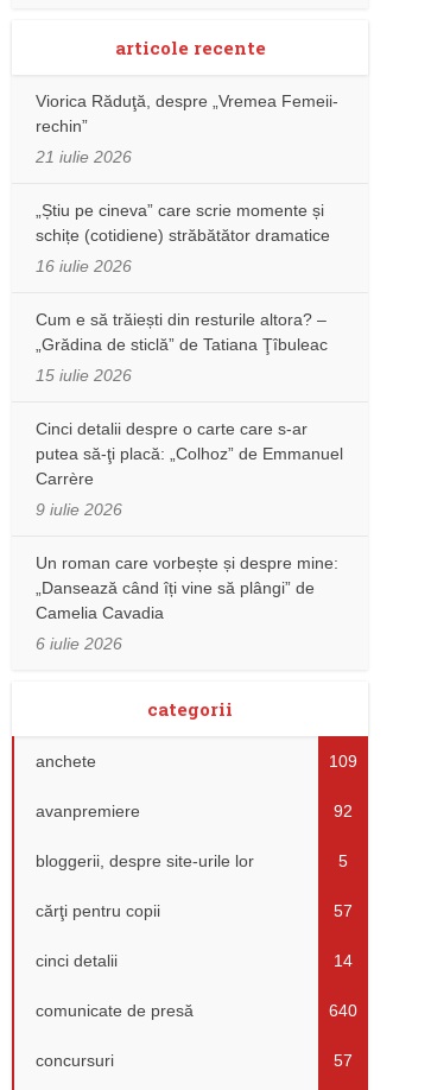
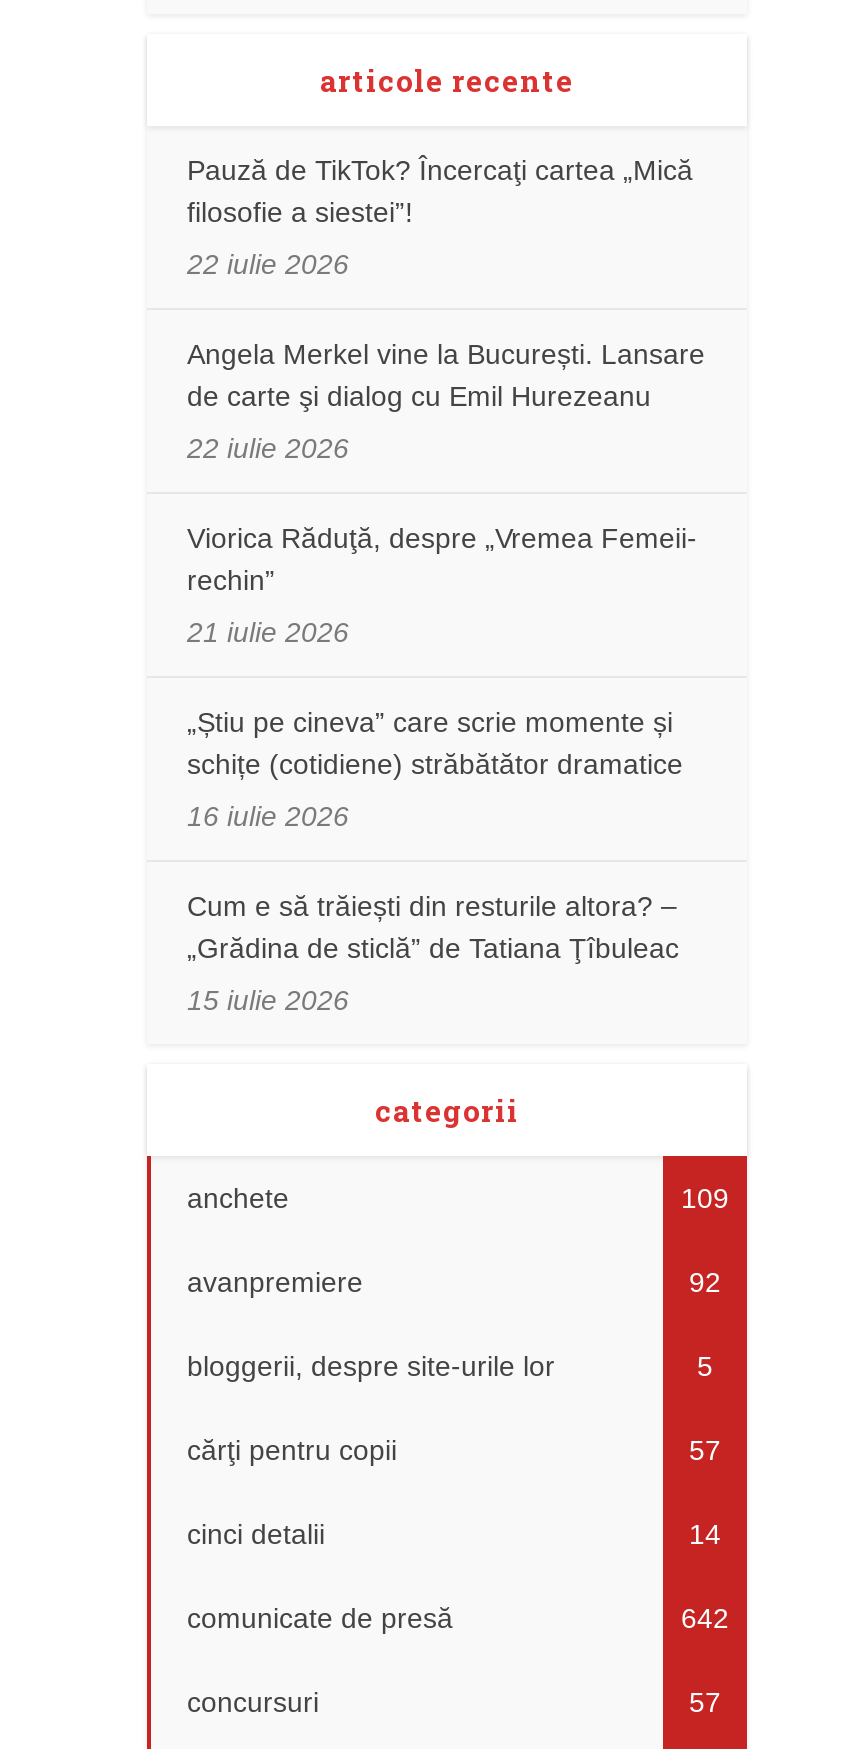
none -> [187,155,705,465] Pauză de TikTok? Încercaţi cartea „Mică | filosofie a siestei”! | 22 iulie 2026 | Angela Merkel vine la București. Lansare | de carte şi dialog cu Emil Hurezeanu | 22 iulie 2026
moved [36,91,338,384] -> [187,523,697,1017]: Viorica Răduţă, despre „Vremea Femeii- | rechin” | 21 iulie 2026 | ... | „Grădina de sticlă” de Tatiana Ţîbuleac | 15 iulie 2026
[36,419,343,653] Cinci detalii despre o carte care s-ar | putea să-ţi placă: „Colhoz” de Emmanuel | Carrère | 9 iulie 2026 | Un roman care vorbește și despre mine: | „Dansează când îți vine să plângi” de | Camelia Cavadia | 6 iulie 2026 -> none
[329,1001,357,1020] 640 -> [681,1603,729,1635] 642

